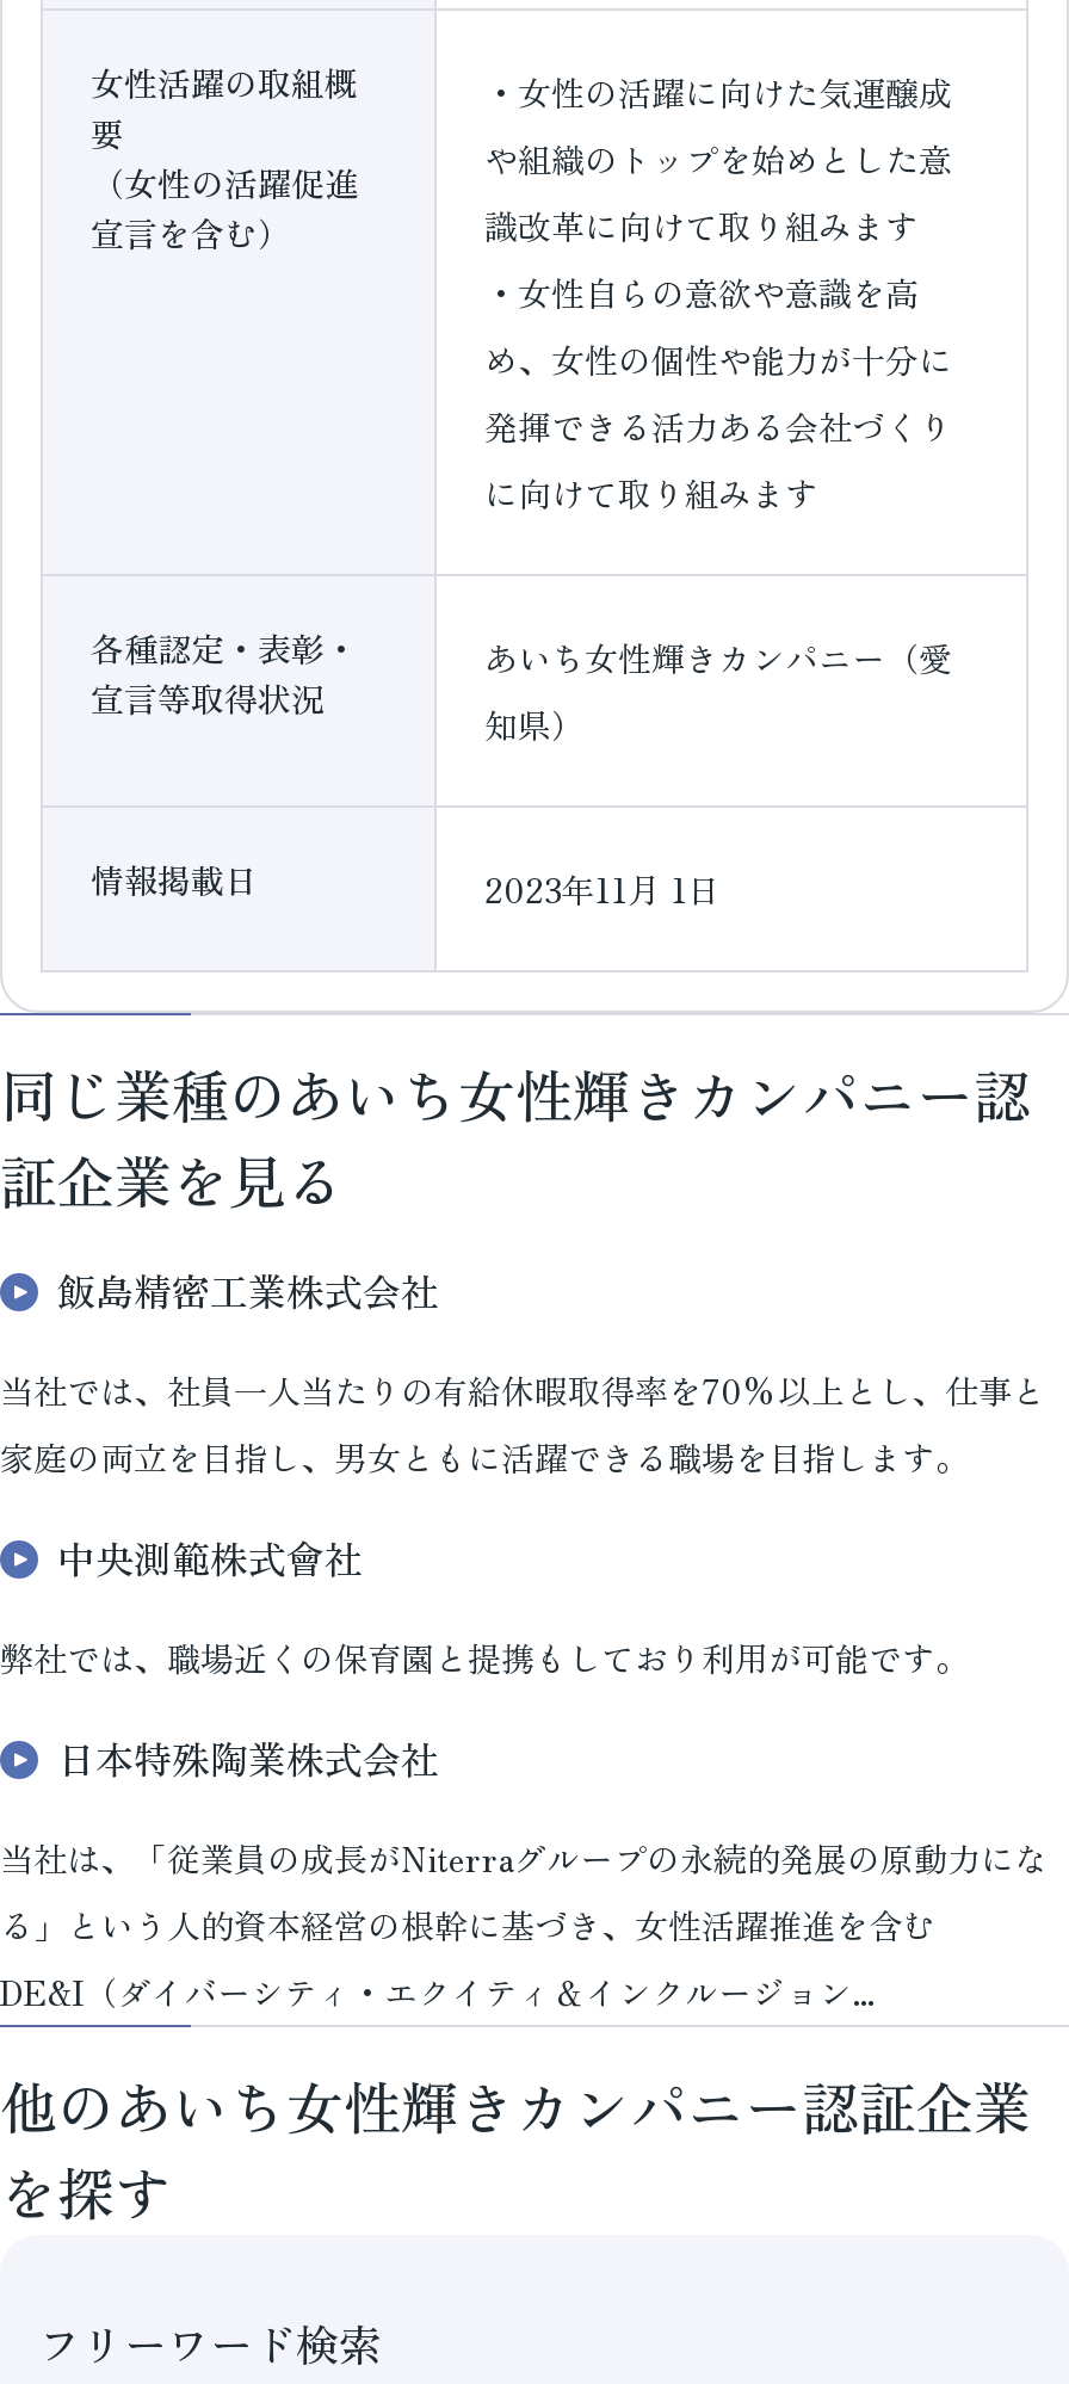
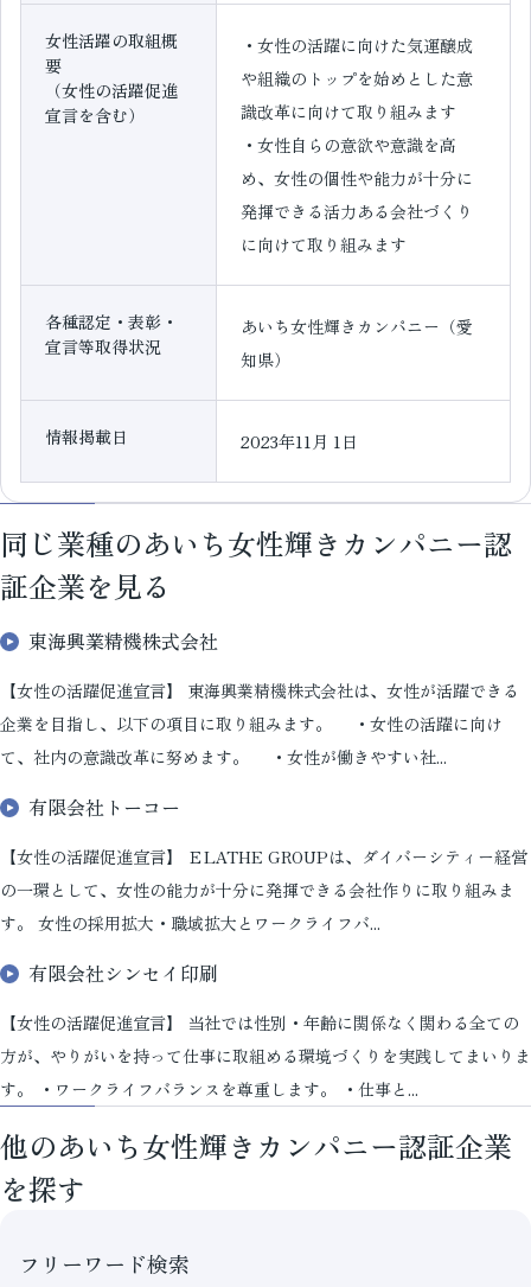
[57,1261,439,1318] 飯島精密工業株式会社 -> [28,626,218,655] 東海興業精機株式会社
[0,1366,1045,1481] 当社では、社員一人当たりの有給休暇取得率を70%以上とし、仕事と | 家庭の両立を目指し、男女ともに活躍できる職場を目指します。 -> [0,678,519,769] 【女性の活躍促進宣言】 東海興業精機株式会社は、女性が活躍できる | 企業を目指し、以下の項目に取り組みます。 ・女性の活躍に向け | て、社内の意識改革に努めます。 ・女性が働きやすい社...
[57,1528,363,1586] 中央測範株式會社 -> [28,792,180,821] 有限会社トーコー
[0,1633,969,1681] 弊社では、職場近くの保育園と提携もしており利用が可能です。 -> [0,845,527,935] 【女性の活躍促進宣言】 ＥLATHE GROUPは、ダイバーシティー経営 | の一環として、女性の能力が十分に発揮できる会社作りに取り組みま | す。 女性の採用拡大・職域拡大とワークライフバ...
[57,1729,439,1786] 日本特殊陶業株式会社 -> [28,958,218,987] 有限会社シンセイ印刷
[0,1834,1048,2015] 当社は、「従業員の成長がNiterraグループの永続的発展の原動力にな | る」という人的資本経営の根幹に基づき、女性活躍推進を含む | DE&I（ダイバーシティ・エクイティ＆インクルージョン... -> [0,1011,531,1101] 【女性の活躍促進宣言】 当社では性別・年齢に関係なく関わる全ての | 方が、やりがいを持って仕事に取組める環境づくりを実践してまいりま | す。 ・ワークライフバランスを尊重します。 ・仕事と...

